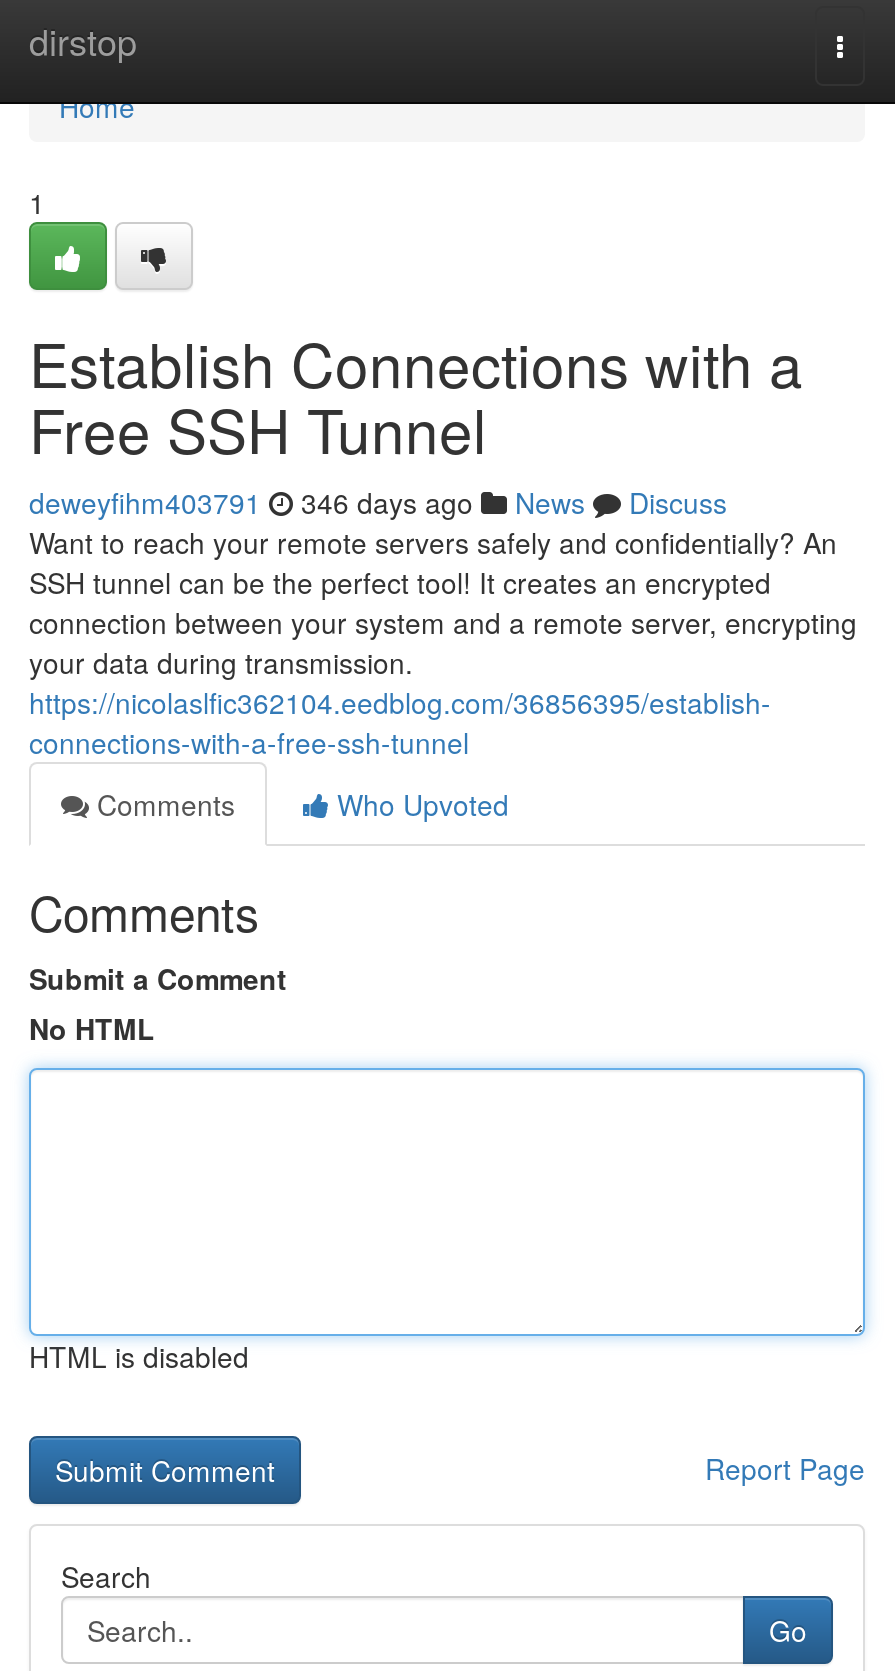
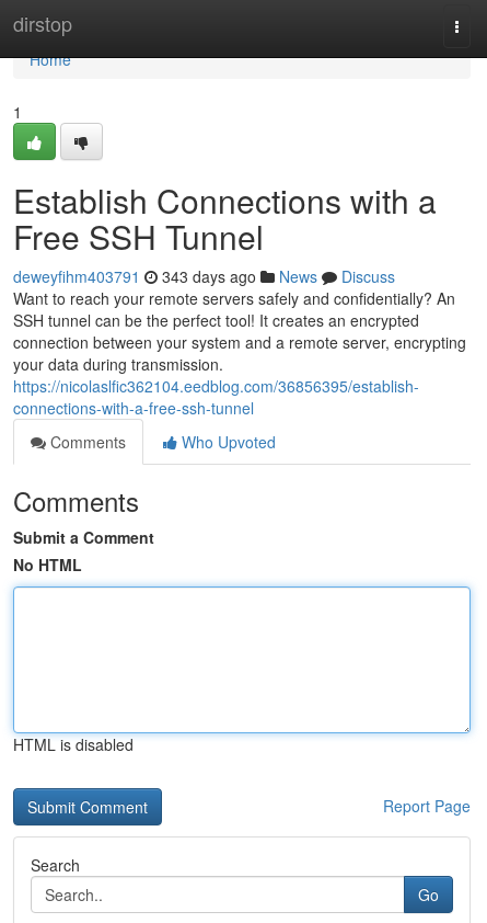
[29,482,727,522] deweyfihm403791 346 days ago News Discuss -> [13,265,395,287] deweyfihm403791 343 days ago News Discuss

